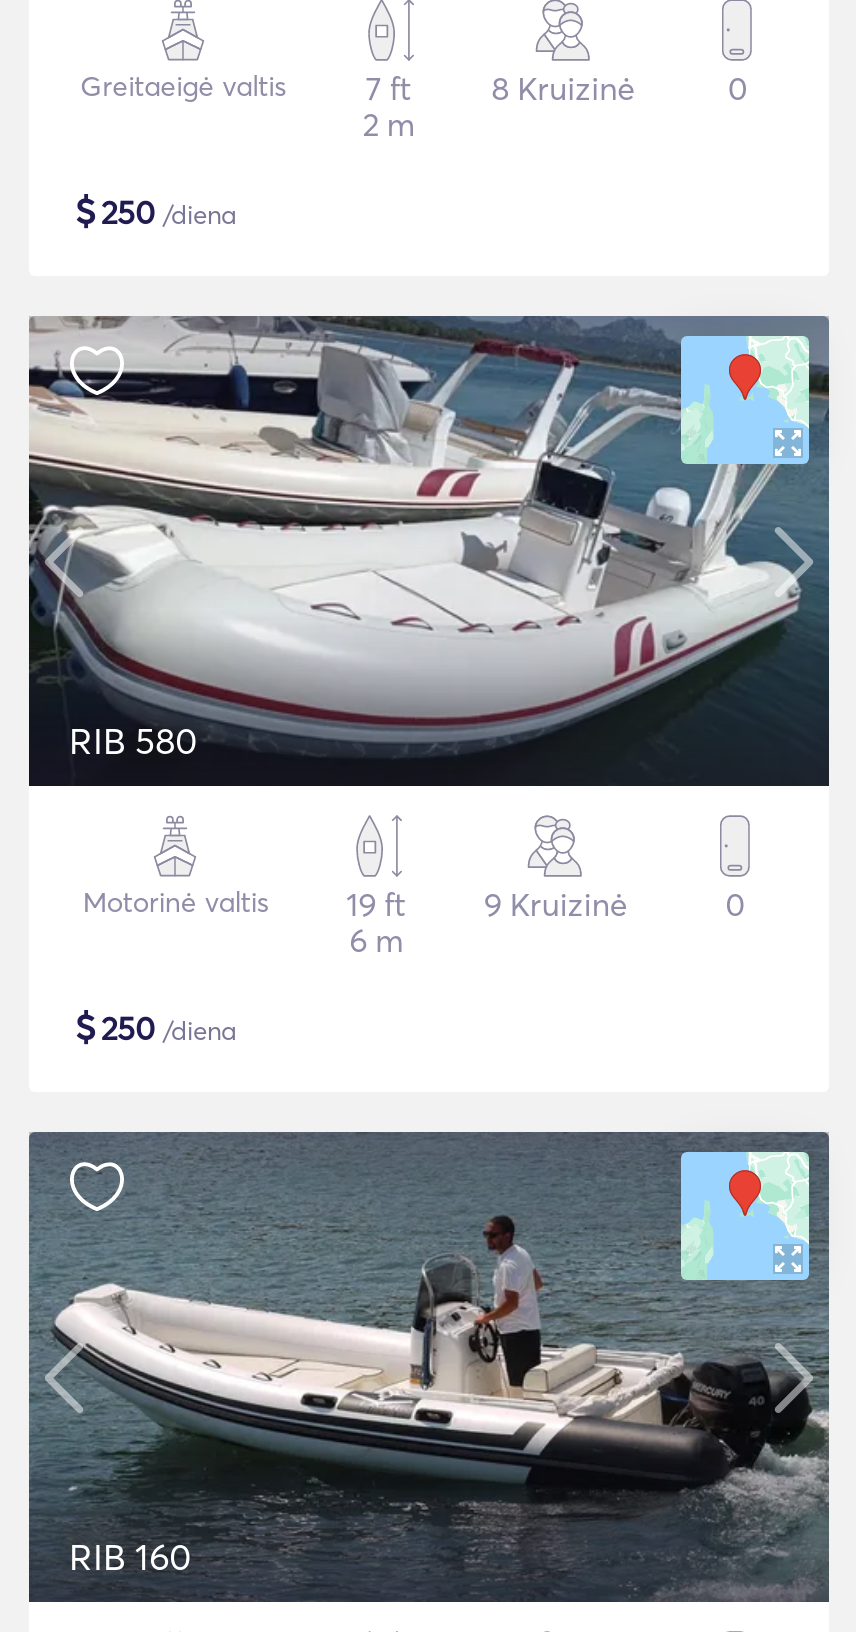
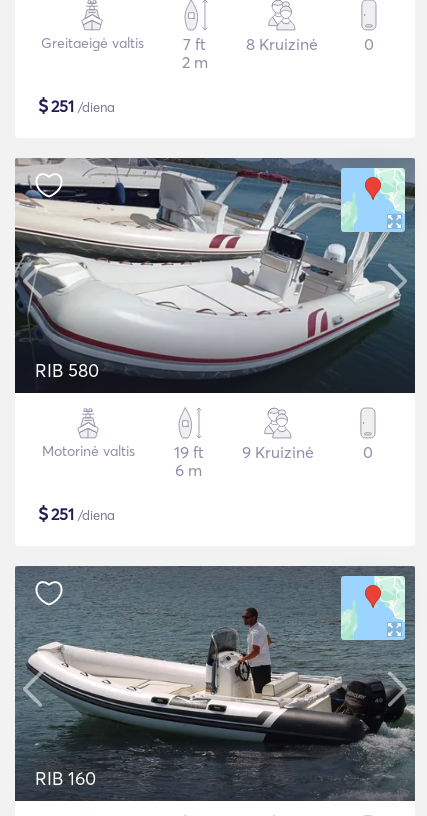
[75,188,237,234] $250 /diena -> [38,94,115,117] $251 /diena
[75,1004,237,1050] $250 /diena -> [38,502,115,525] $251 /diena

